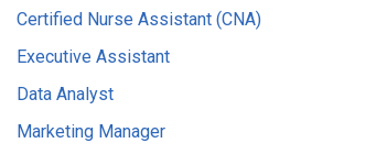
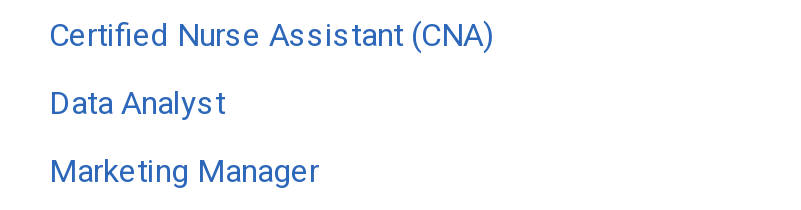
[17,47,170,68] Executive Assistant -> none

